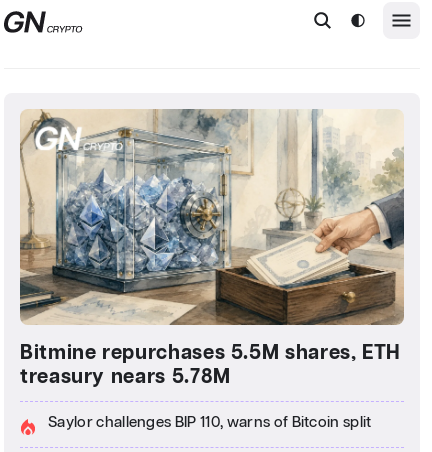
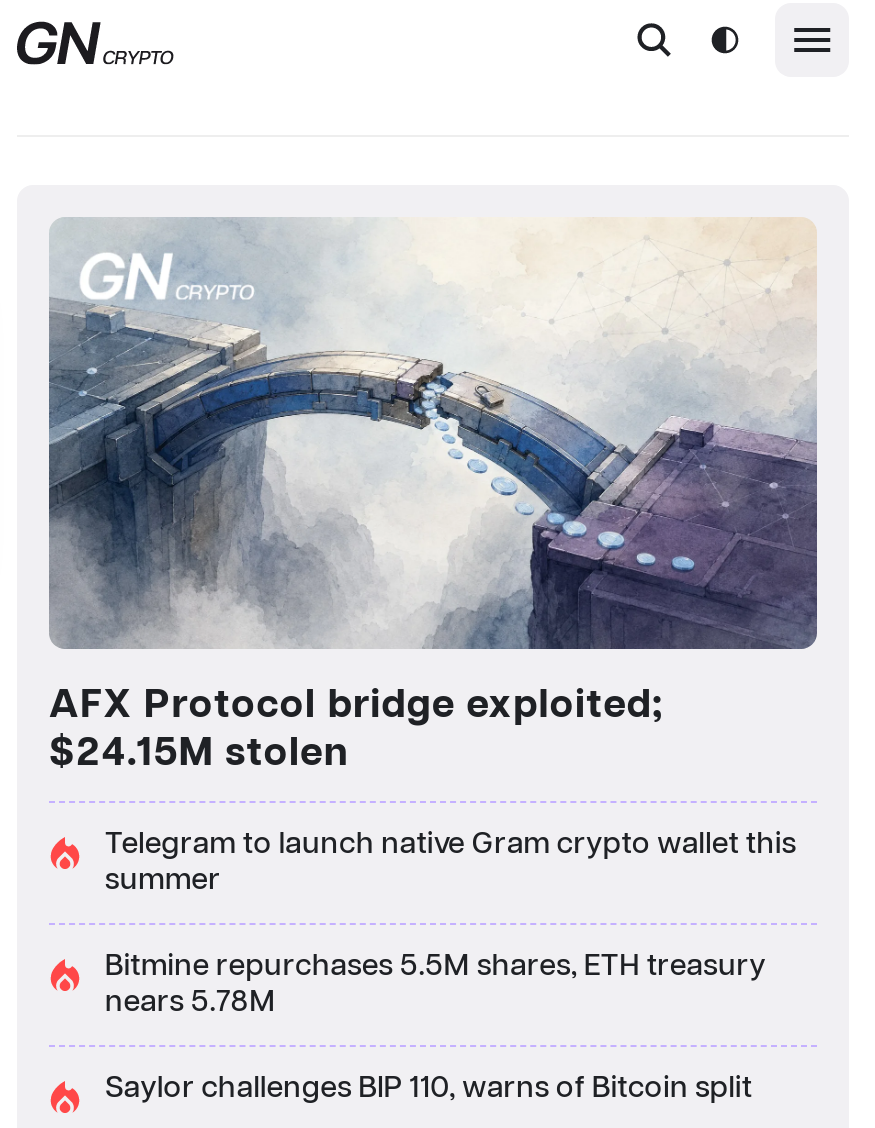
[20,109,404,387] [image] | Bitmine repurchases 5.5M shares, ETH | treasury nears 5.78M -> [47,217,819,1017] [image] | AFX Protocol bridge exploited; | $24.15M stolen | Telegram to launch native Gram crypto wallet this | summer | Bitmine repurchases 5.5M shares, ETH treasury | nears 5.78M

